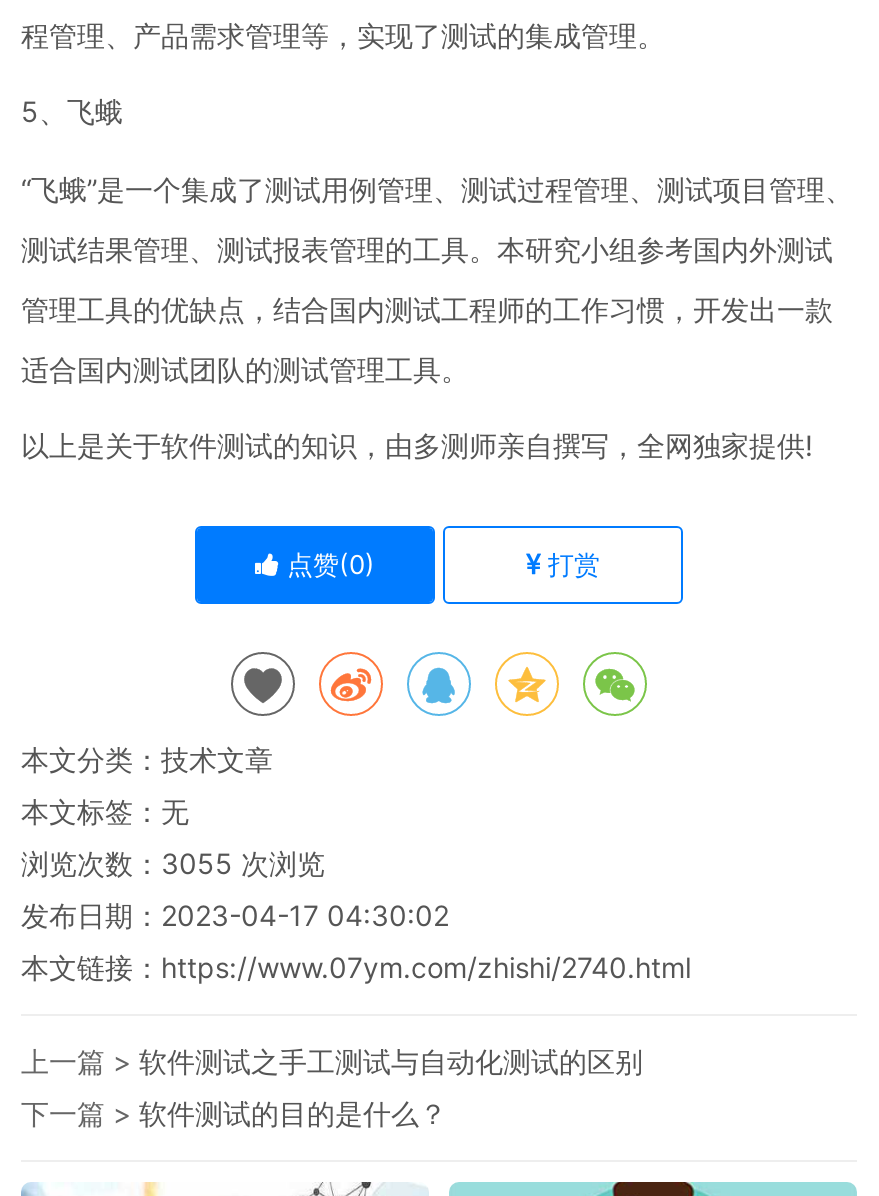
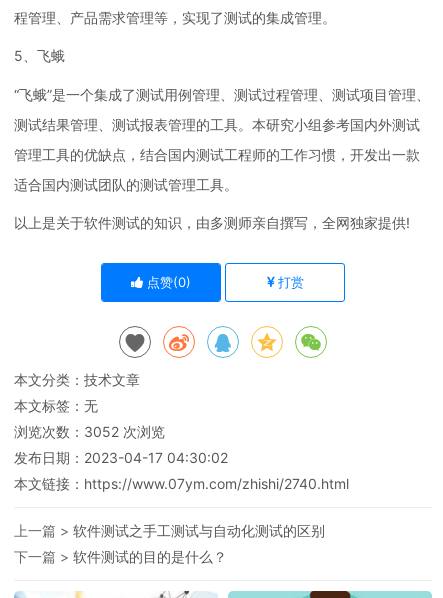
[21,846,325,880] 浏览次数：3055次浏览 -> [14,423,165,440] 浏览次数：3052次浏览

